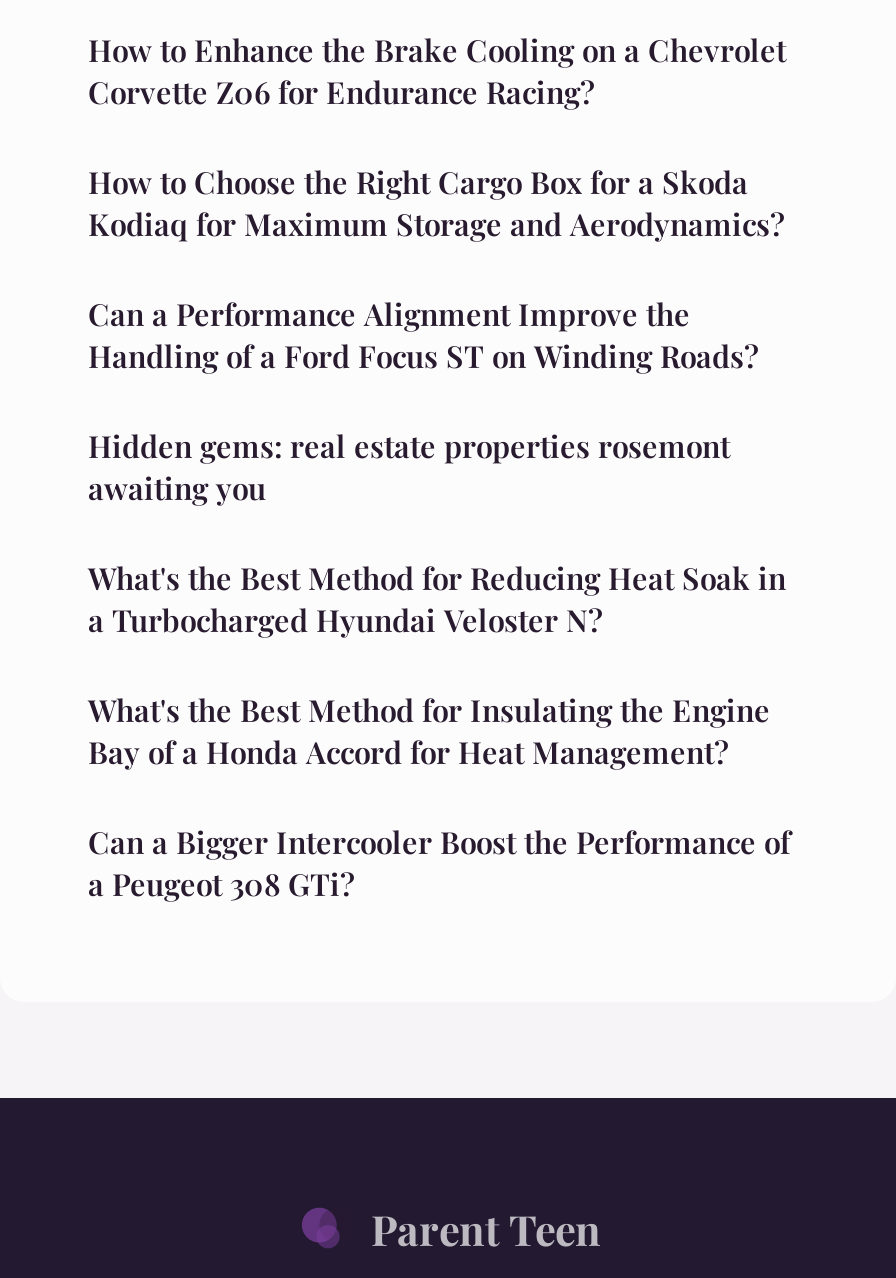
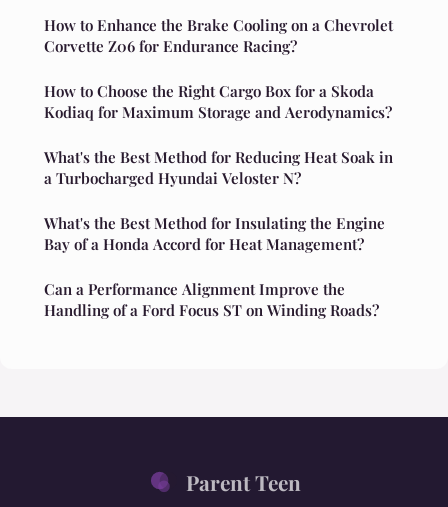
moved [88,293,758,375] -> [44,279,379,320]: Can a Performance Alignment Improve the | Handling of a Ford Focus ST on Winding Roads?
[88,425,730,507] Hidden gems: real estate properties rosemont | awaiting you -> none
[88,821,790,903] Can a Bigger Intercooler Boost the Performance of | a Peugeot 308 GTi? -> none

